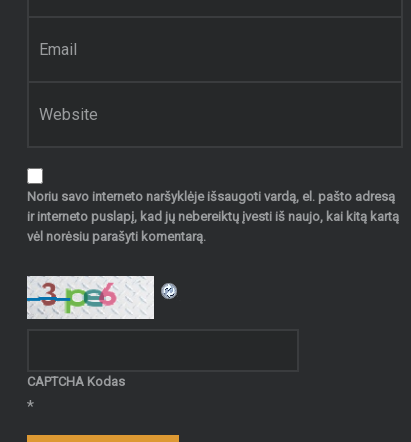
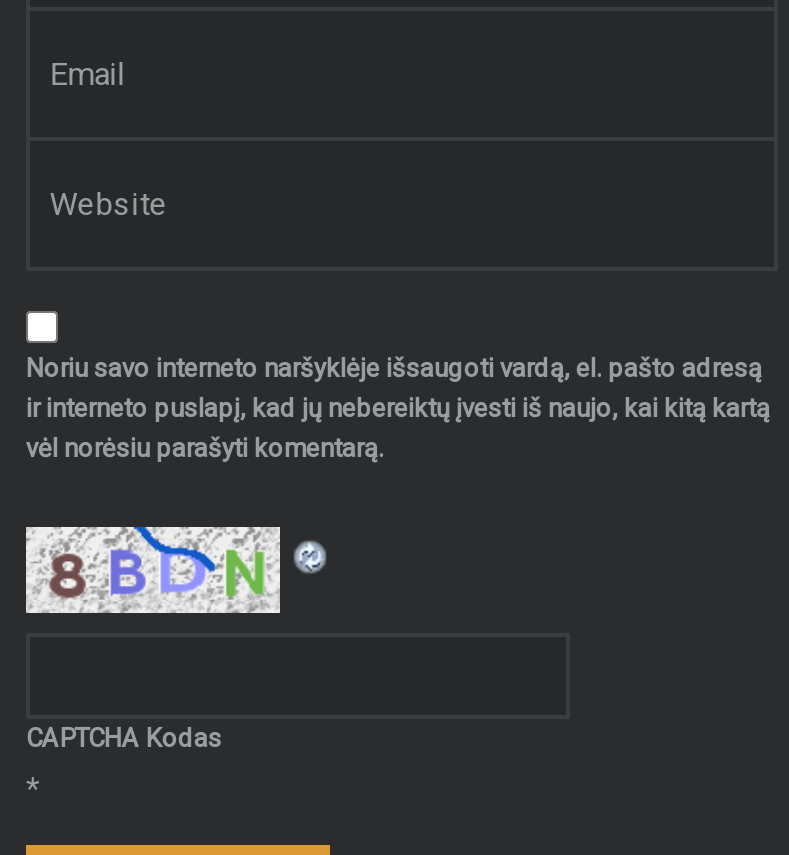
[26,275,150,318] [image] -> [24,525,280,613] [image]

